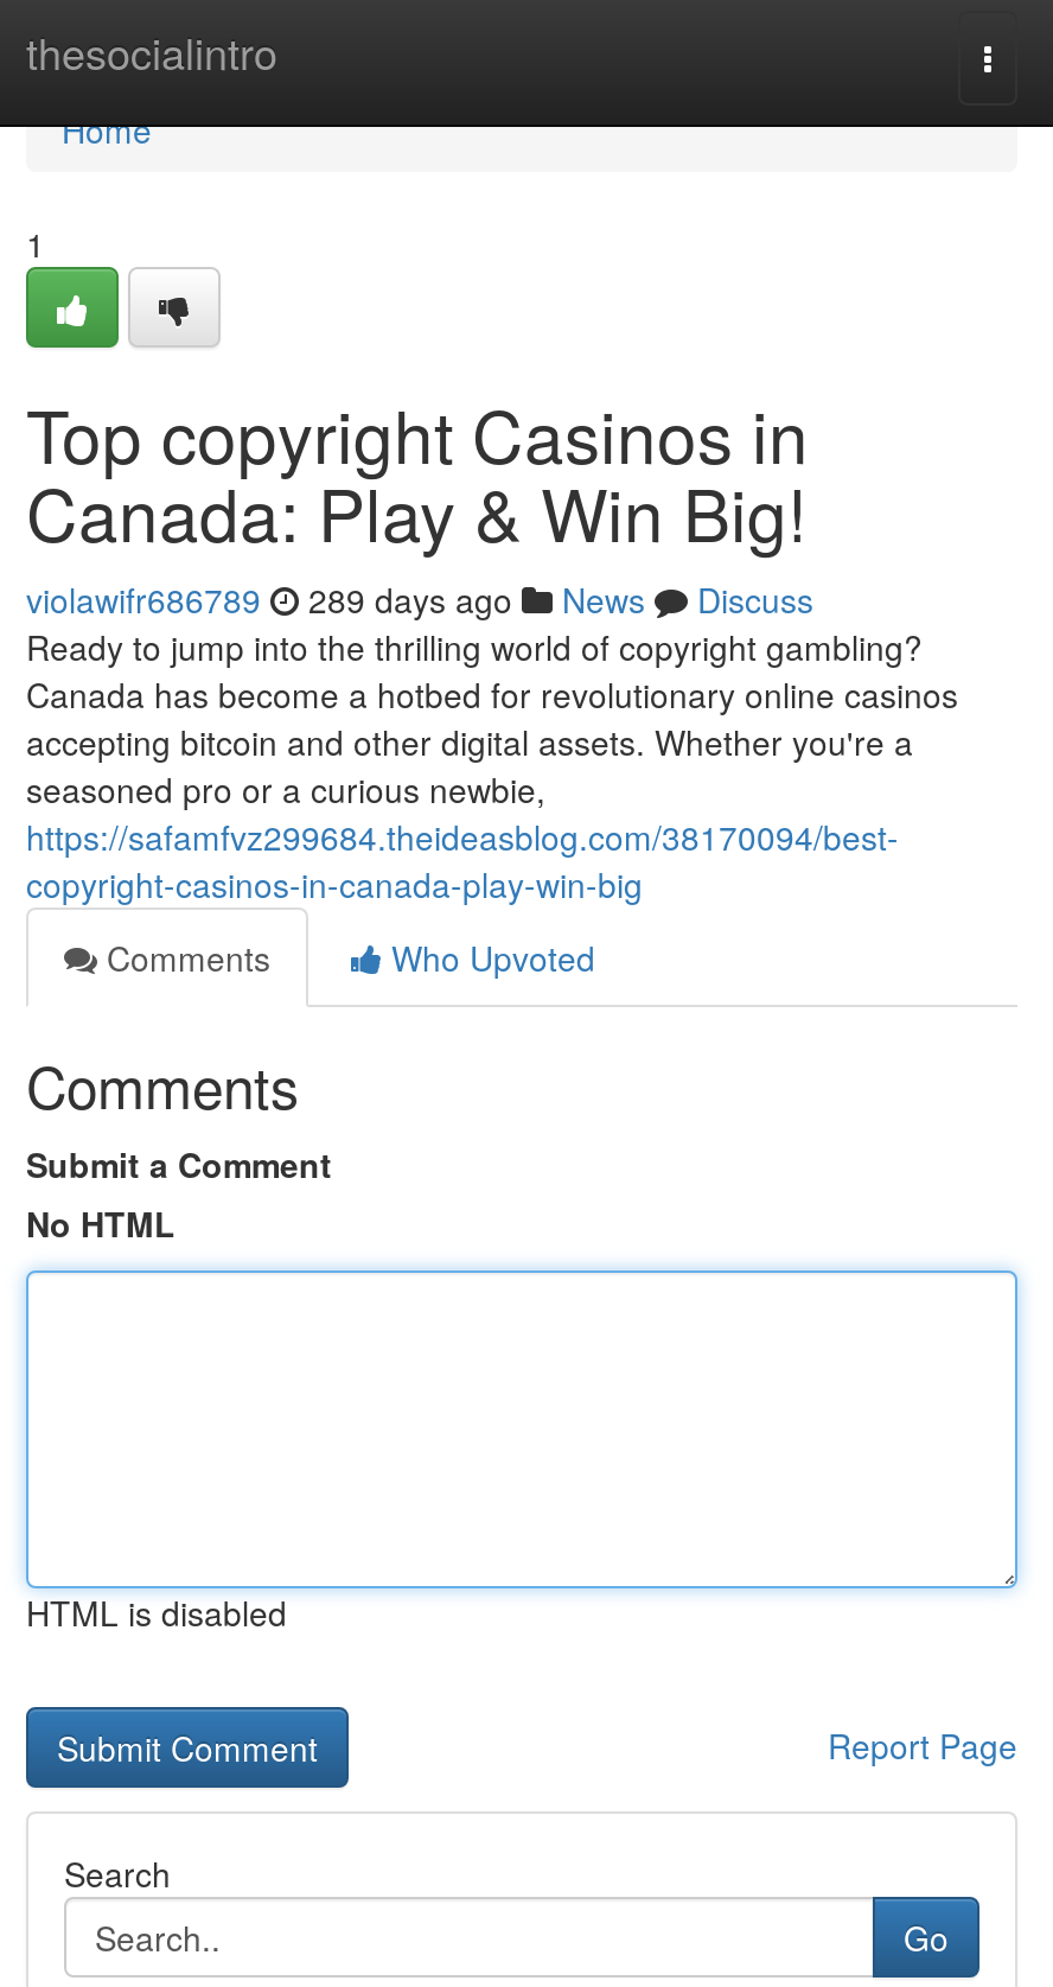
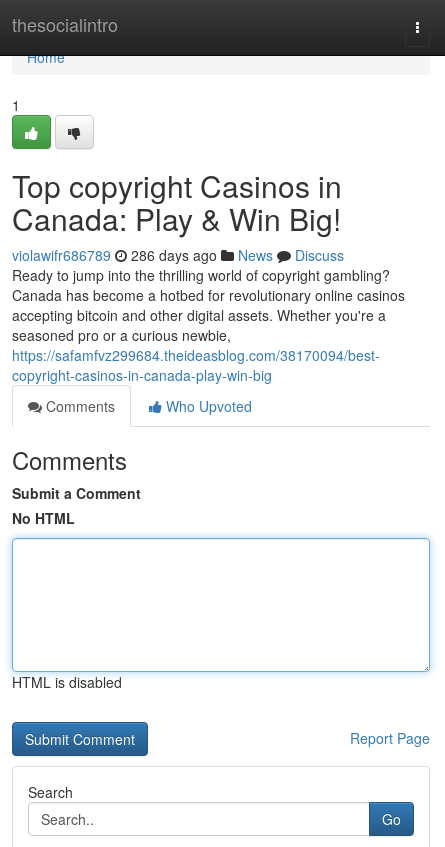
[26,575,813,623] violawifr686789 289 days ago News Discuss -> [12,245,344,265] violawifr686789 286 days ago News Discuss

